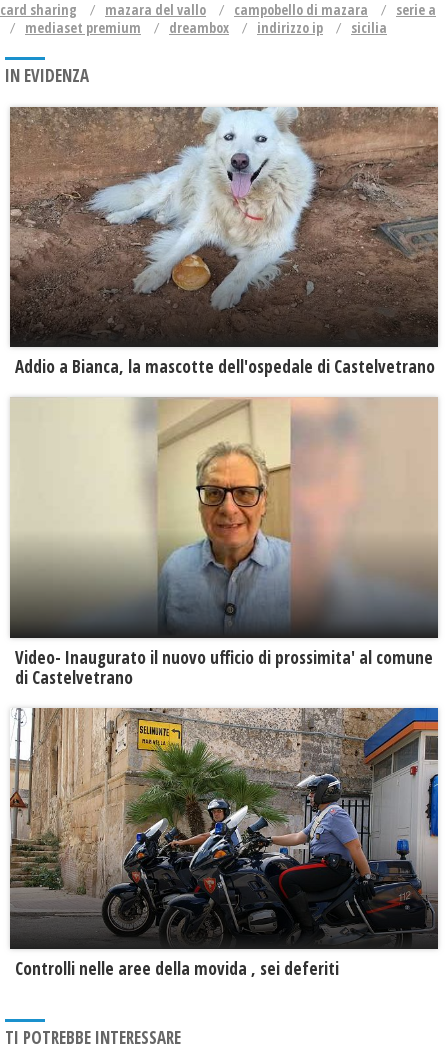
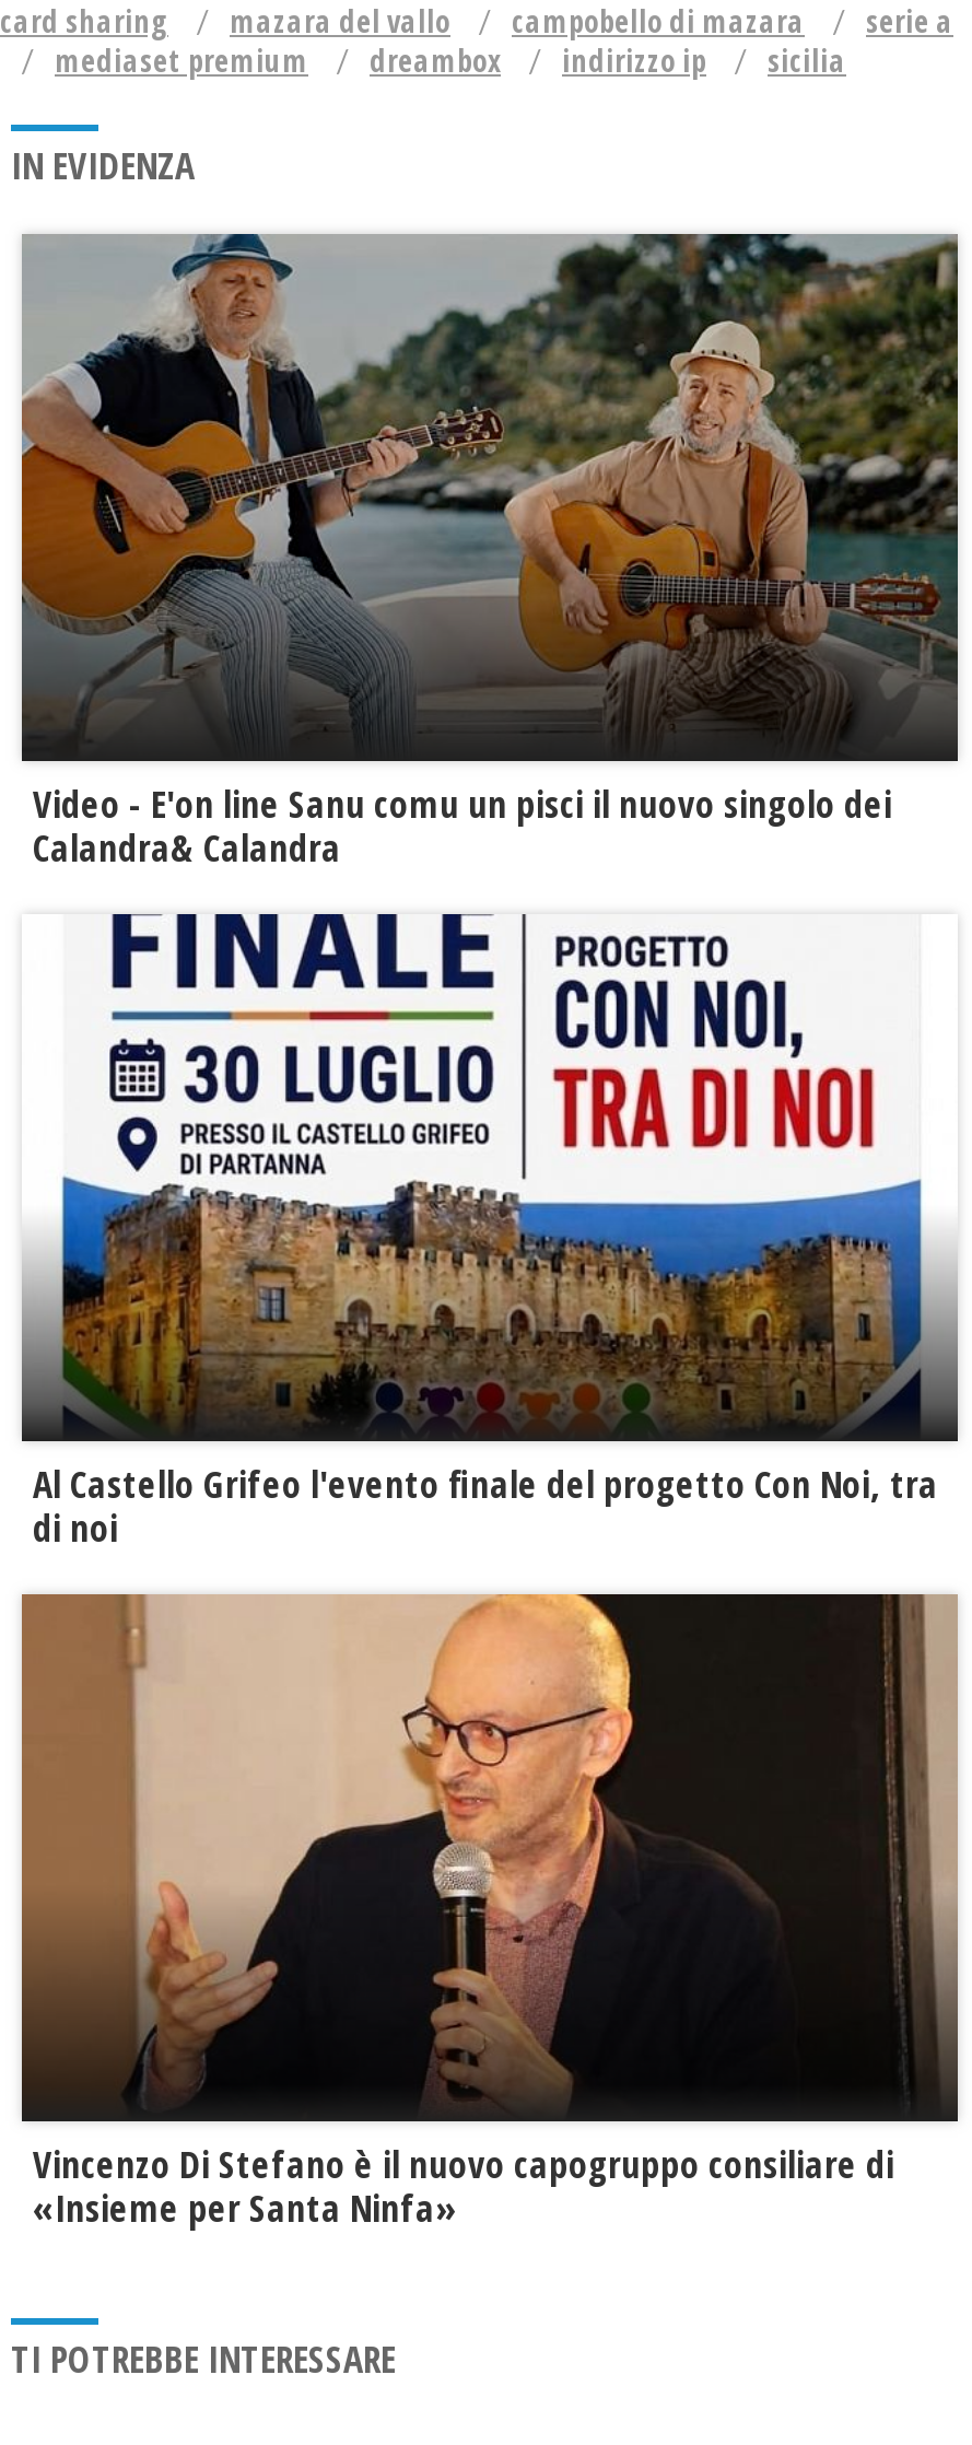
[10,106,439,378] [image] | Addio a Bianca, la mascotte dell'ospedale di Castelvetrano -> [22,232,960,873] [image] | Video - E'on line Sanu comu un pisci il nuovo singolo dei | Calandra& Calandra
[10,396,438,689] [image] | Video- Inaugurato il nuovo ufficio di prossimita' al comune | di Castelvetrano -> [24,934,958,1553] [image] | Al Castello Grifeo l'evento finale del progetto Con Noi, tra | di noi
[10,707,439,980] [image] | Controlli nelle aree della movida , sei deferiti -> [20,1592,958,2233] [image] | Vincenzo Di Stefano è il nuovo capogruppo consiliare di | «Insieme per Santa Ninfa»

